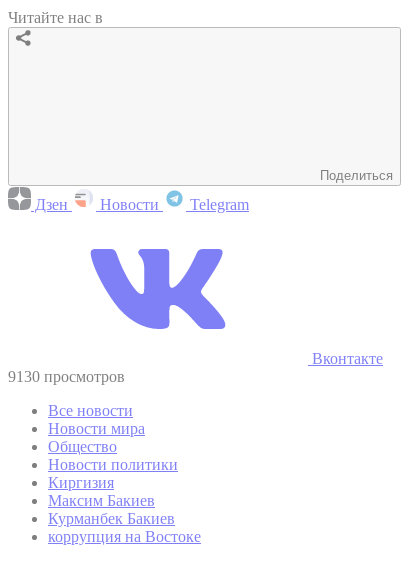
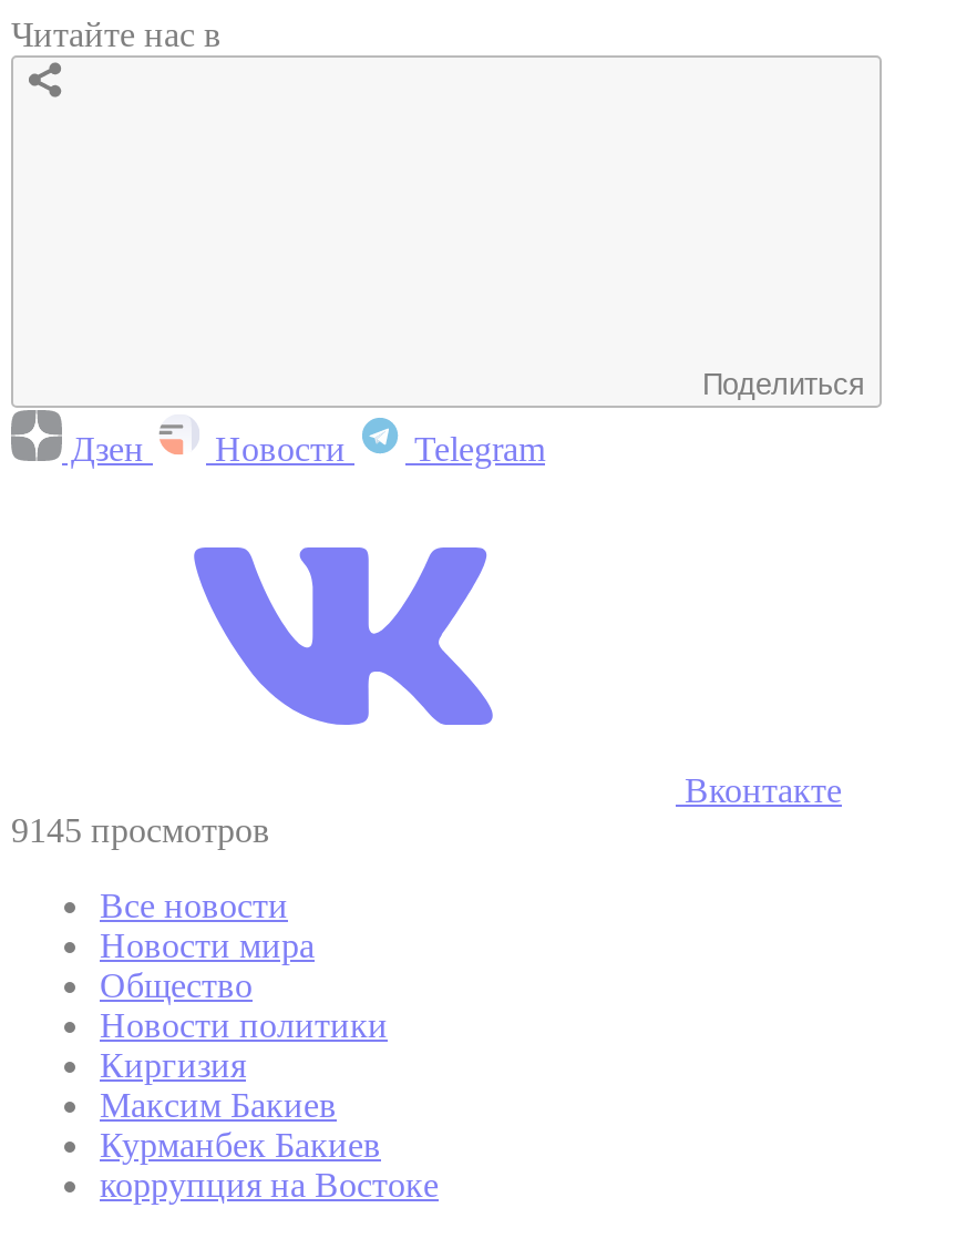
[8,368,125,385] 9130 просмотров -> [11,811,270,848] 9145 просмотров

